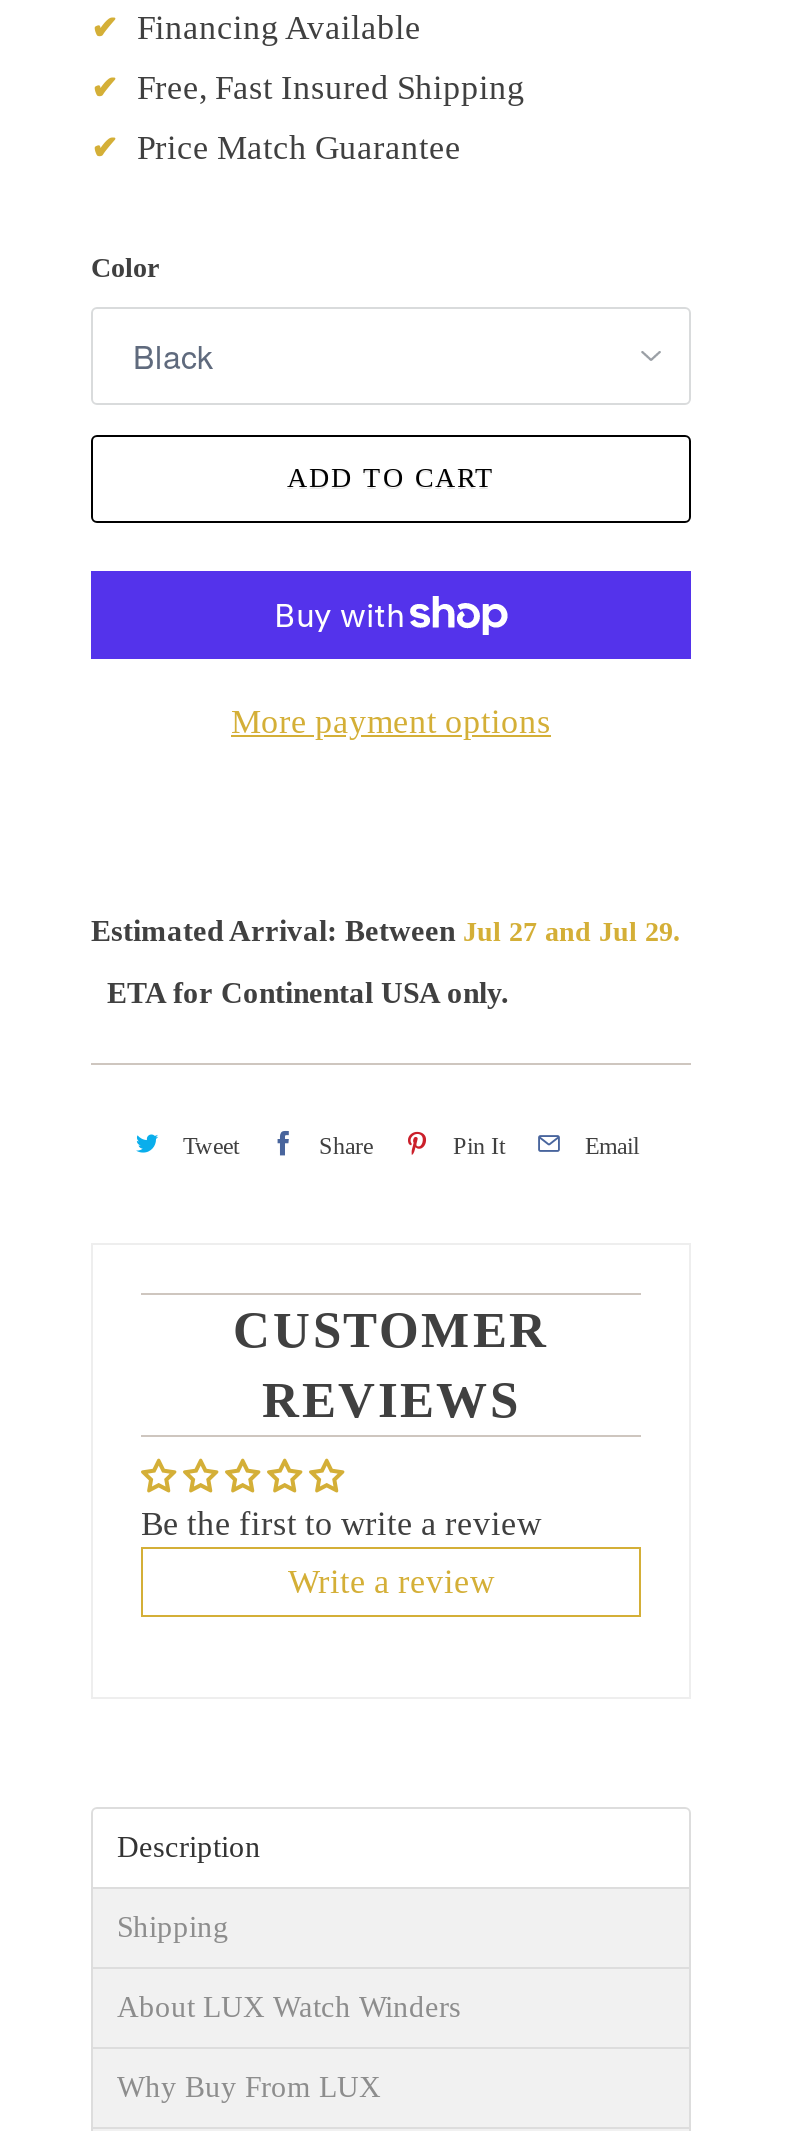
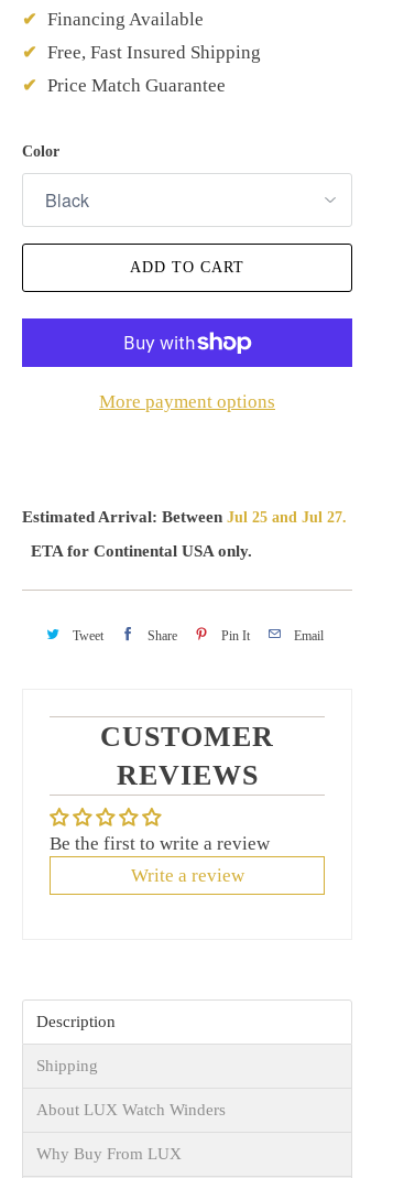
[91,915,681,947] Estimated Arrival: Between Jul 27 and Jul 29. -> [22,508,347,526] Estimated Arrival: Between Jul 25 and Jul 27.

